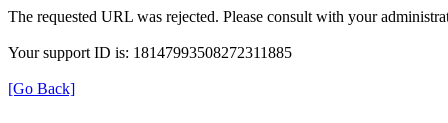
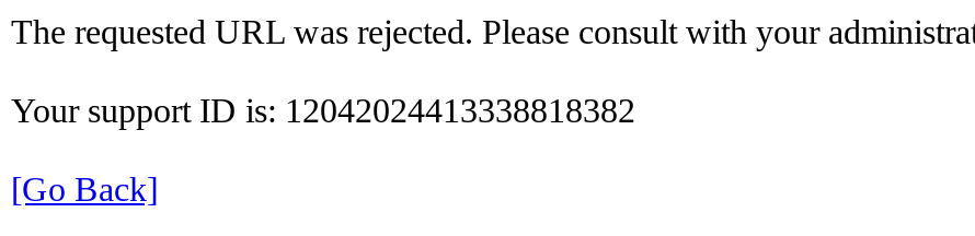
[8,44,292,61] Your support ID is: 18147993508272311885 -> [11,92,635,129] Your support ID is: 12042024413338818382

